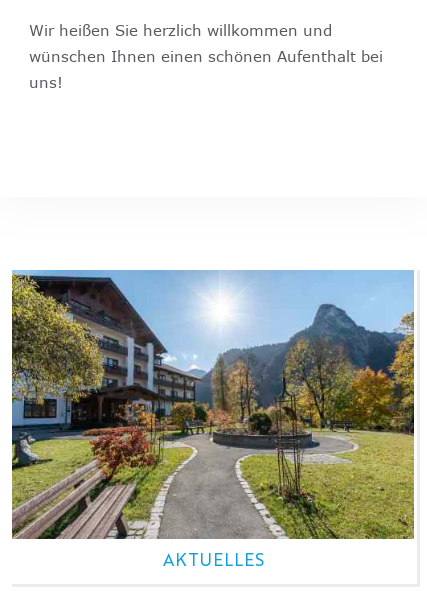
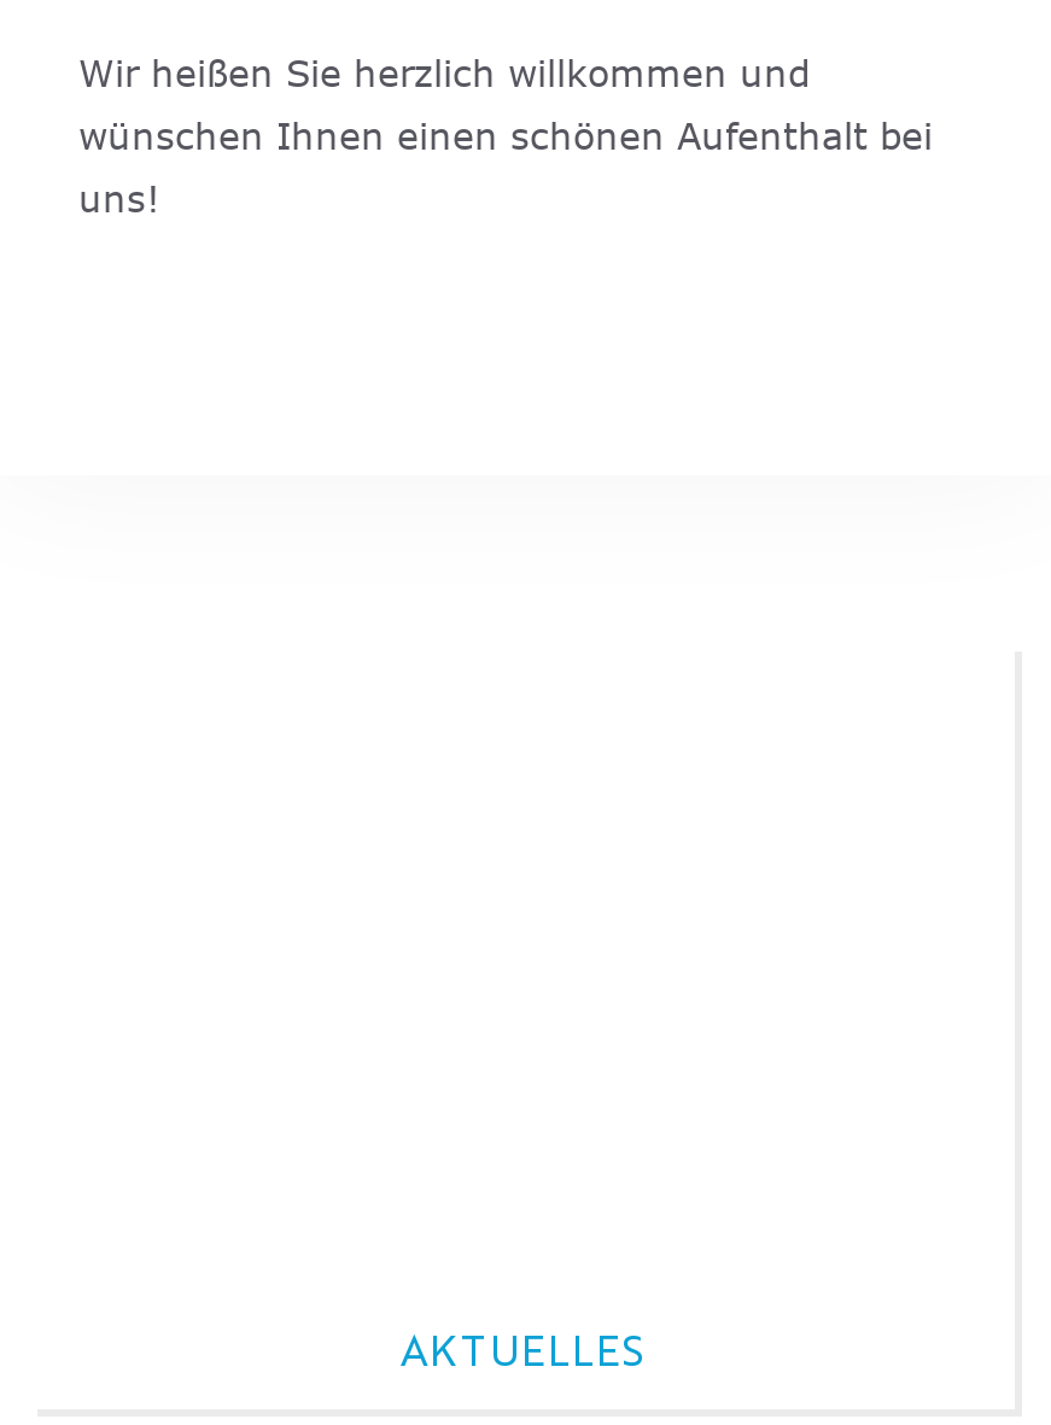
[11,269,415,540] [image] -> none

